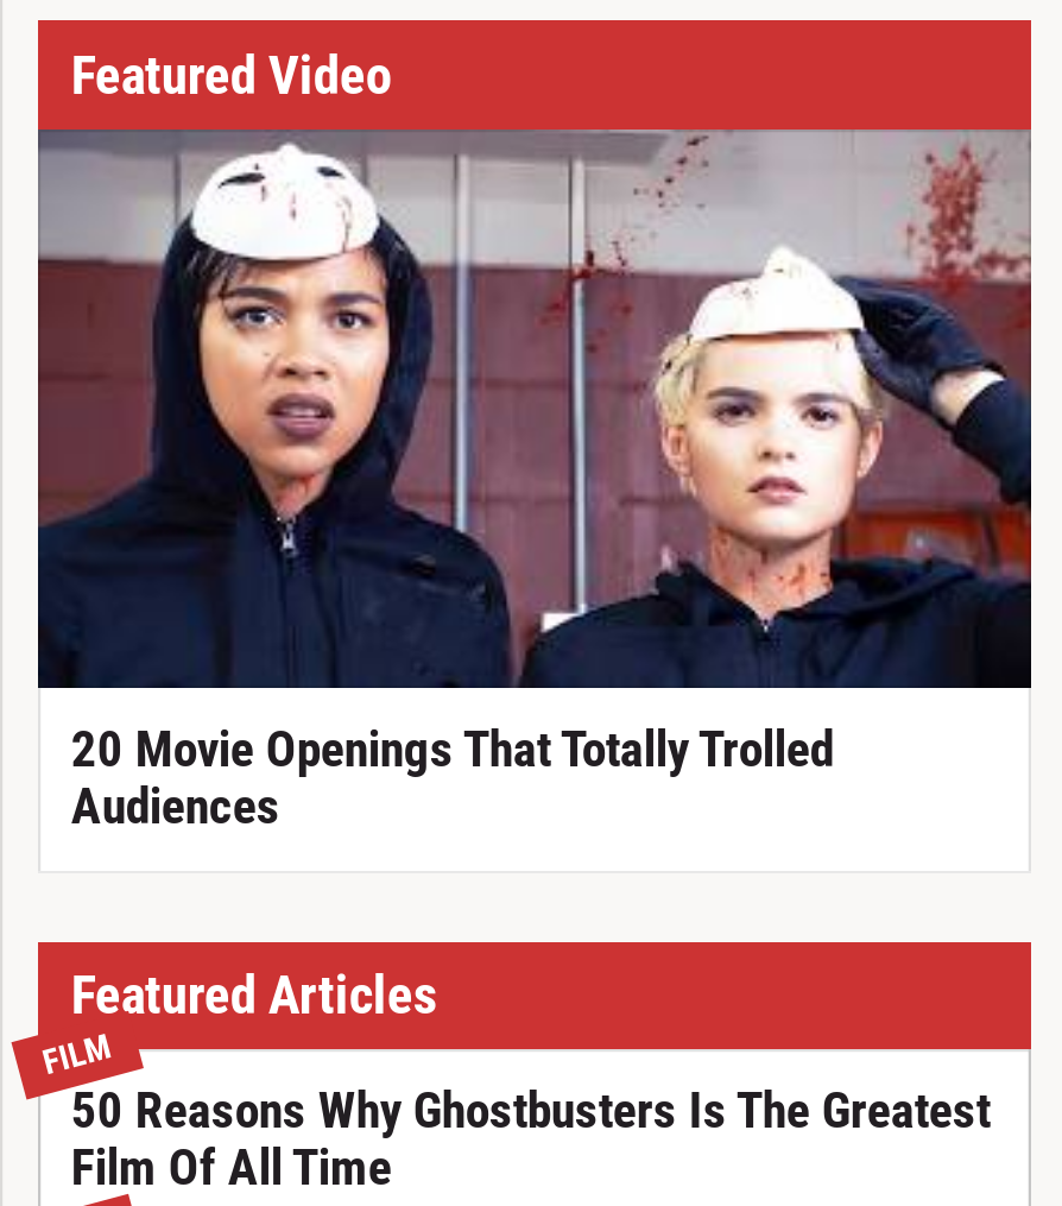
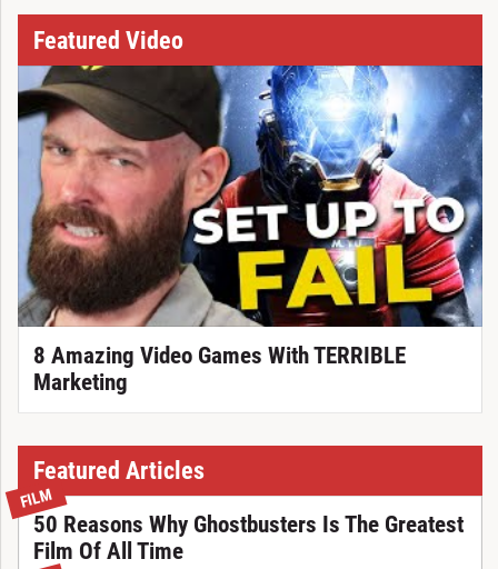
[36,127,1033,836] [image] | 20 Movie Openings That Totally Trolled | Audiences -> [18,64,484,396] [image] | 8 Amazing Video Games With TERRIBLE | Marketing

